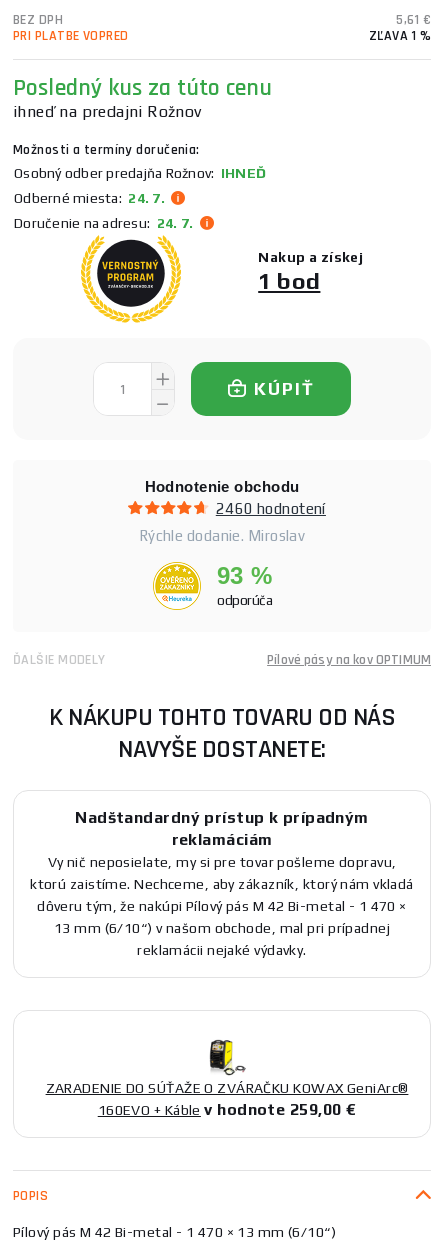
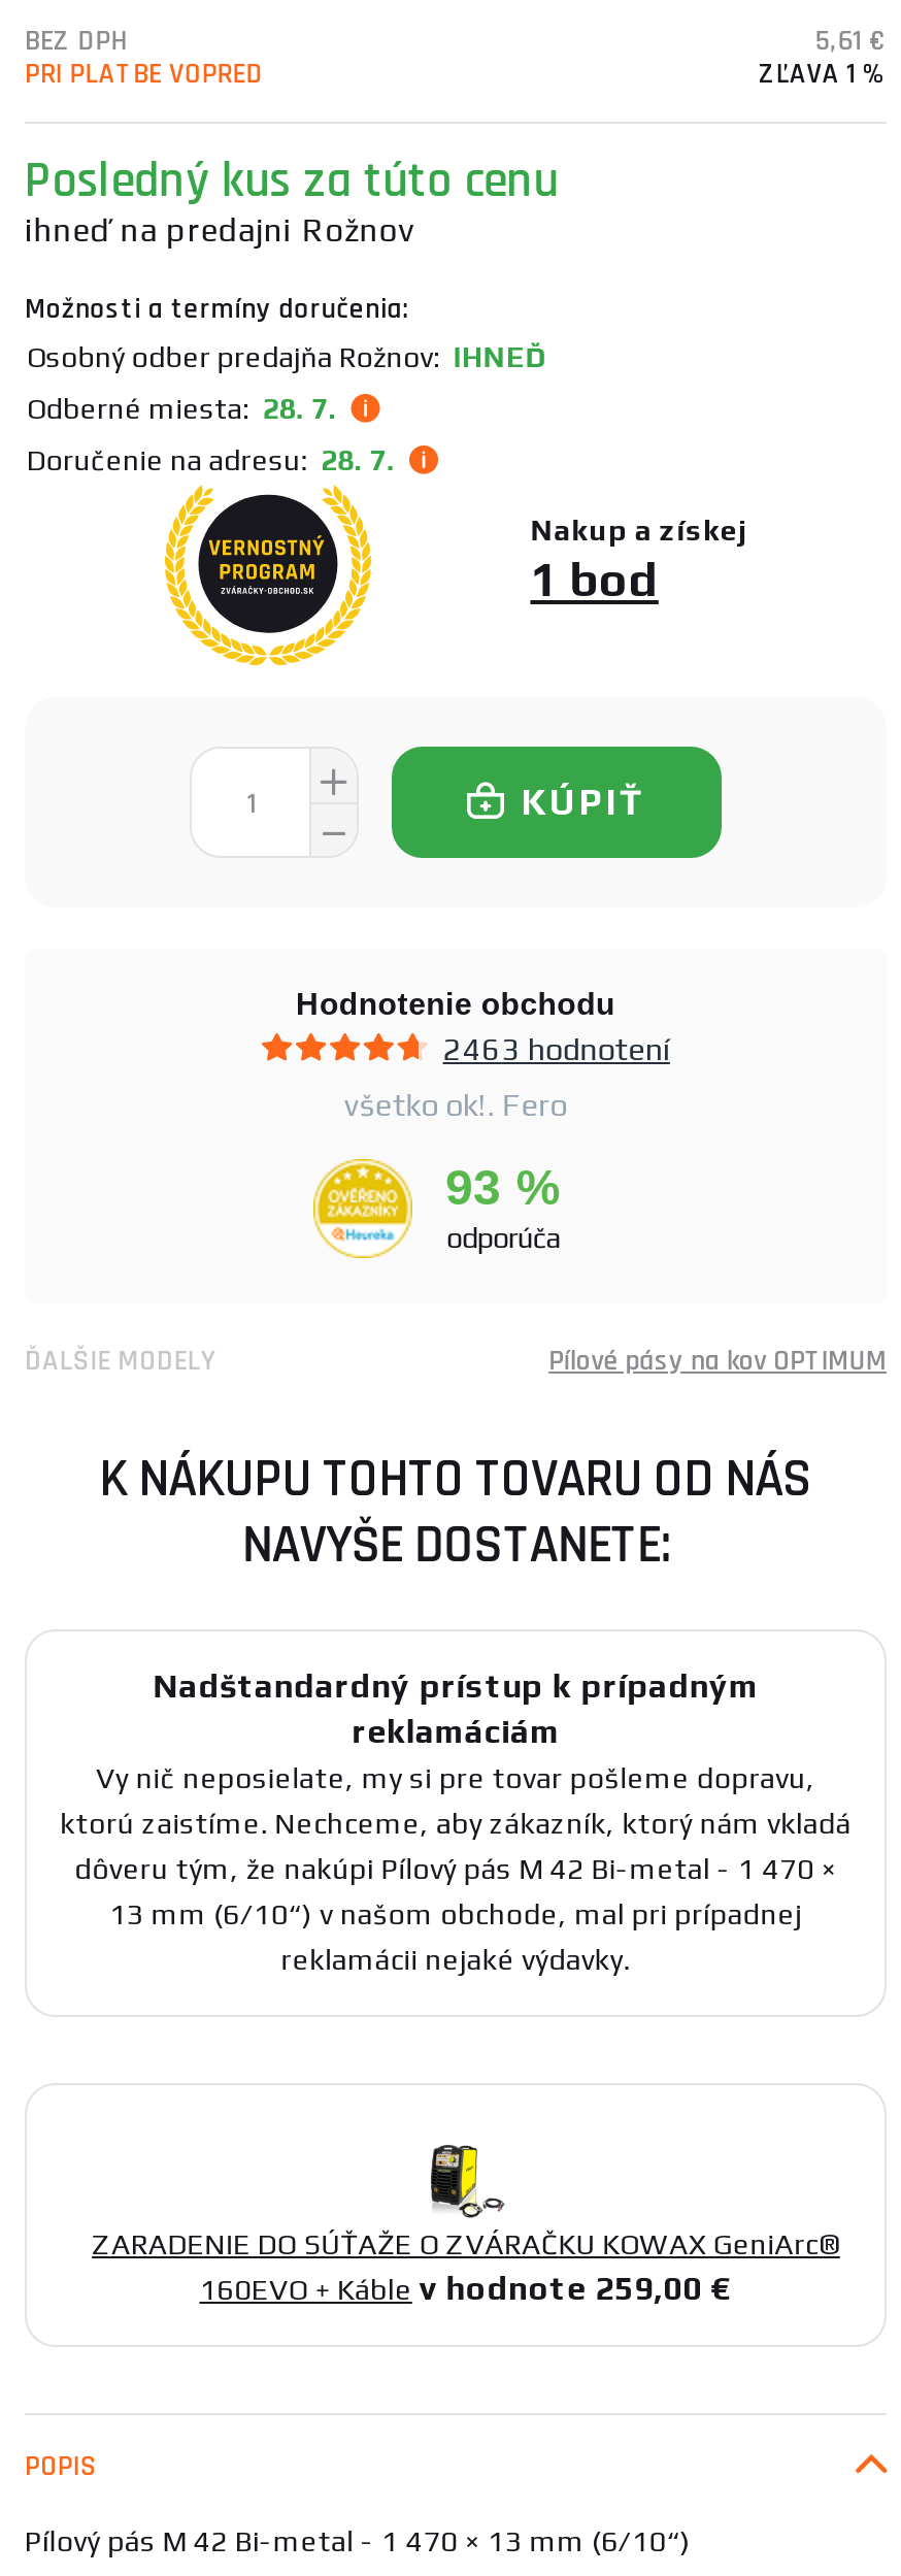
[14,189,171,205] Odberné miesta: 24. 7. -> [27,391,351,424] Odberné miesta: 28. 7.
[14,214,199,230] Doručenie na adresu: 24. 7. -> [27,442,409,475] Doručenie na adresu: 28. 7.
[216,500,326,517] 2460 hodnotení -> [443,1031,670,1066] 2463 hodnotení
[139,527,305,544] Rýchle dodanie. Miroslav -> [344,1087,567,1122] všetko ok!. Fero

